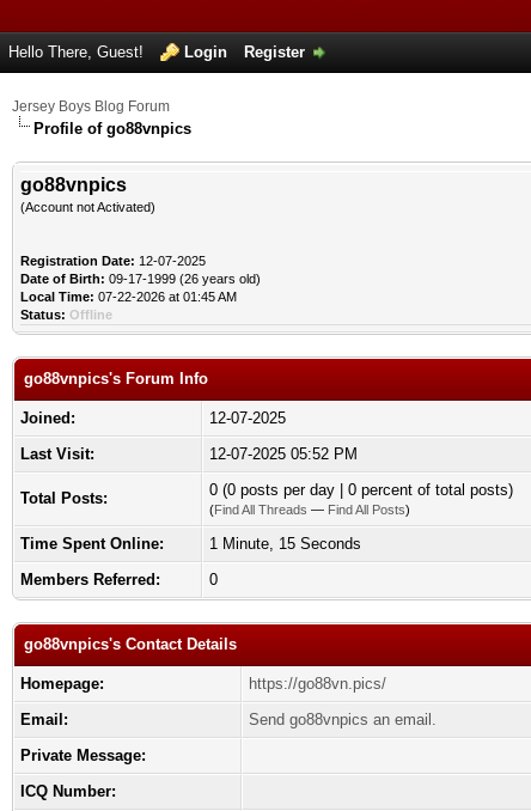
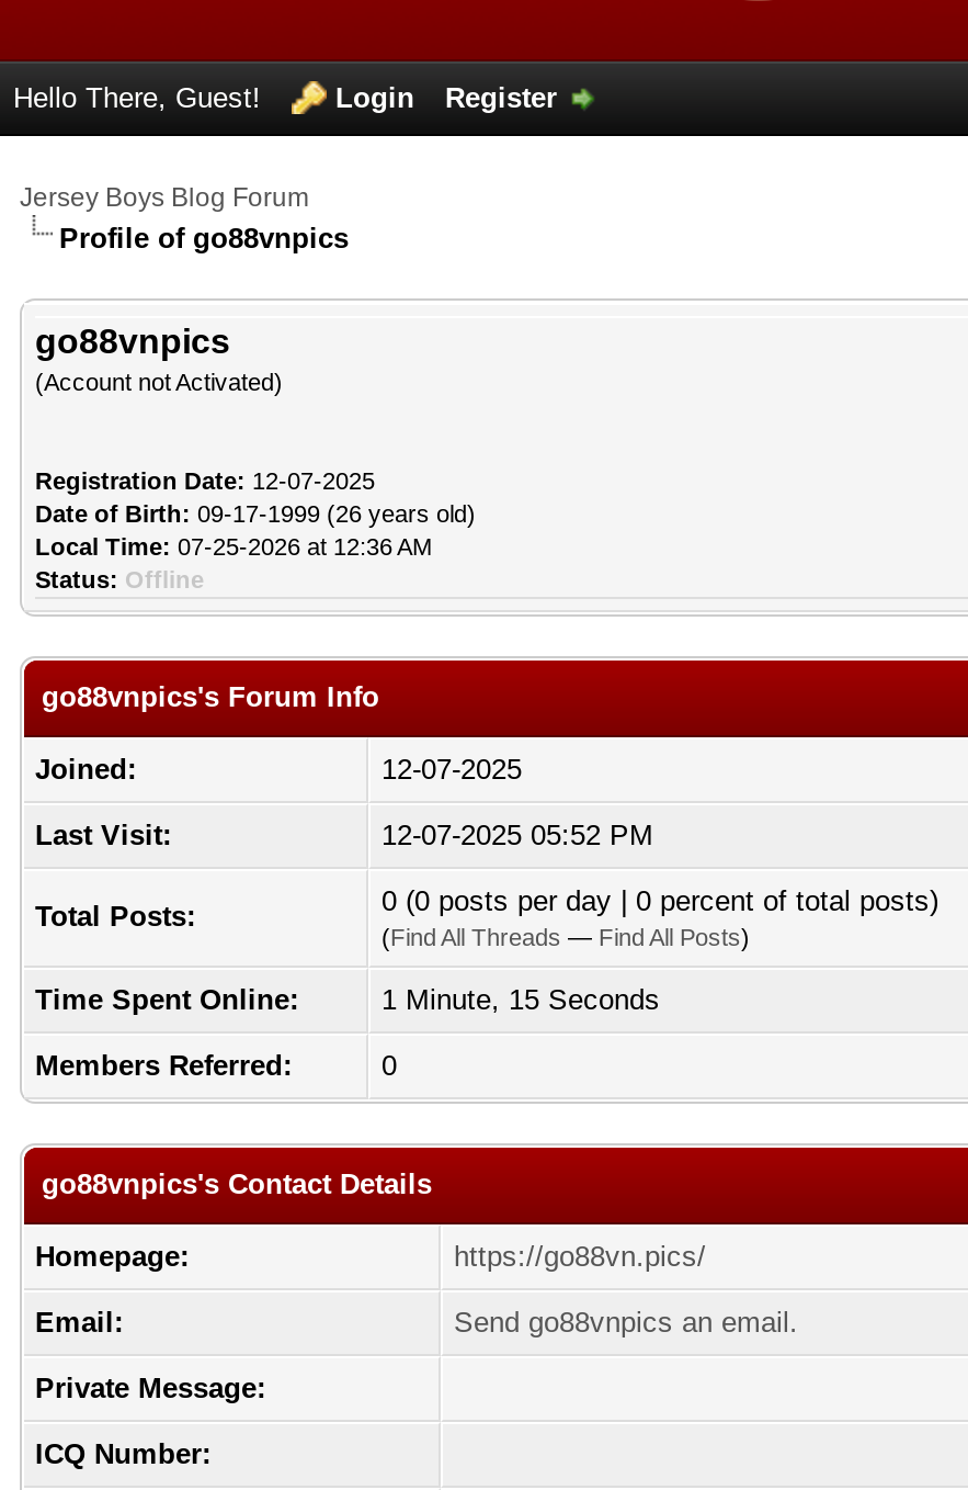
[20,289,237,304] Local Time: 07-22-2026 at 01:45 AM -> [35,533,432,560] Local Time: 07-25-2026 at 12:36 AM

